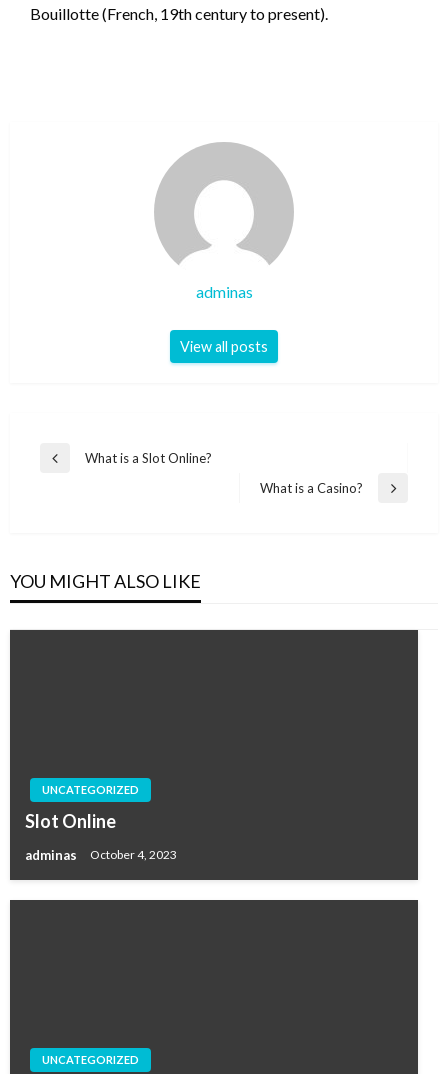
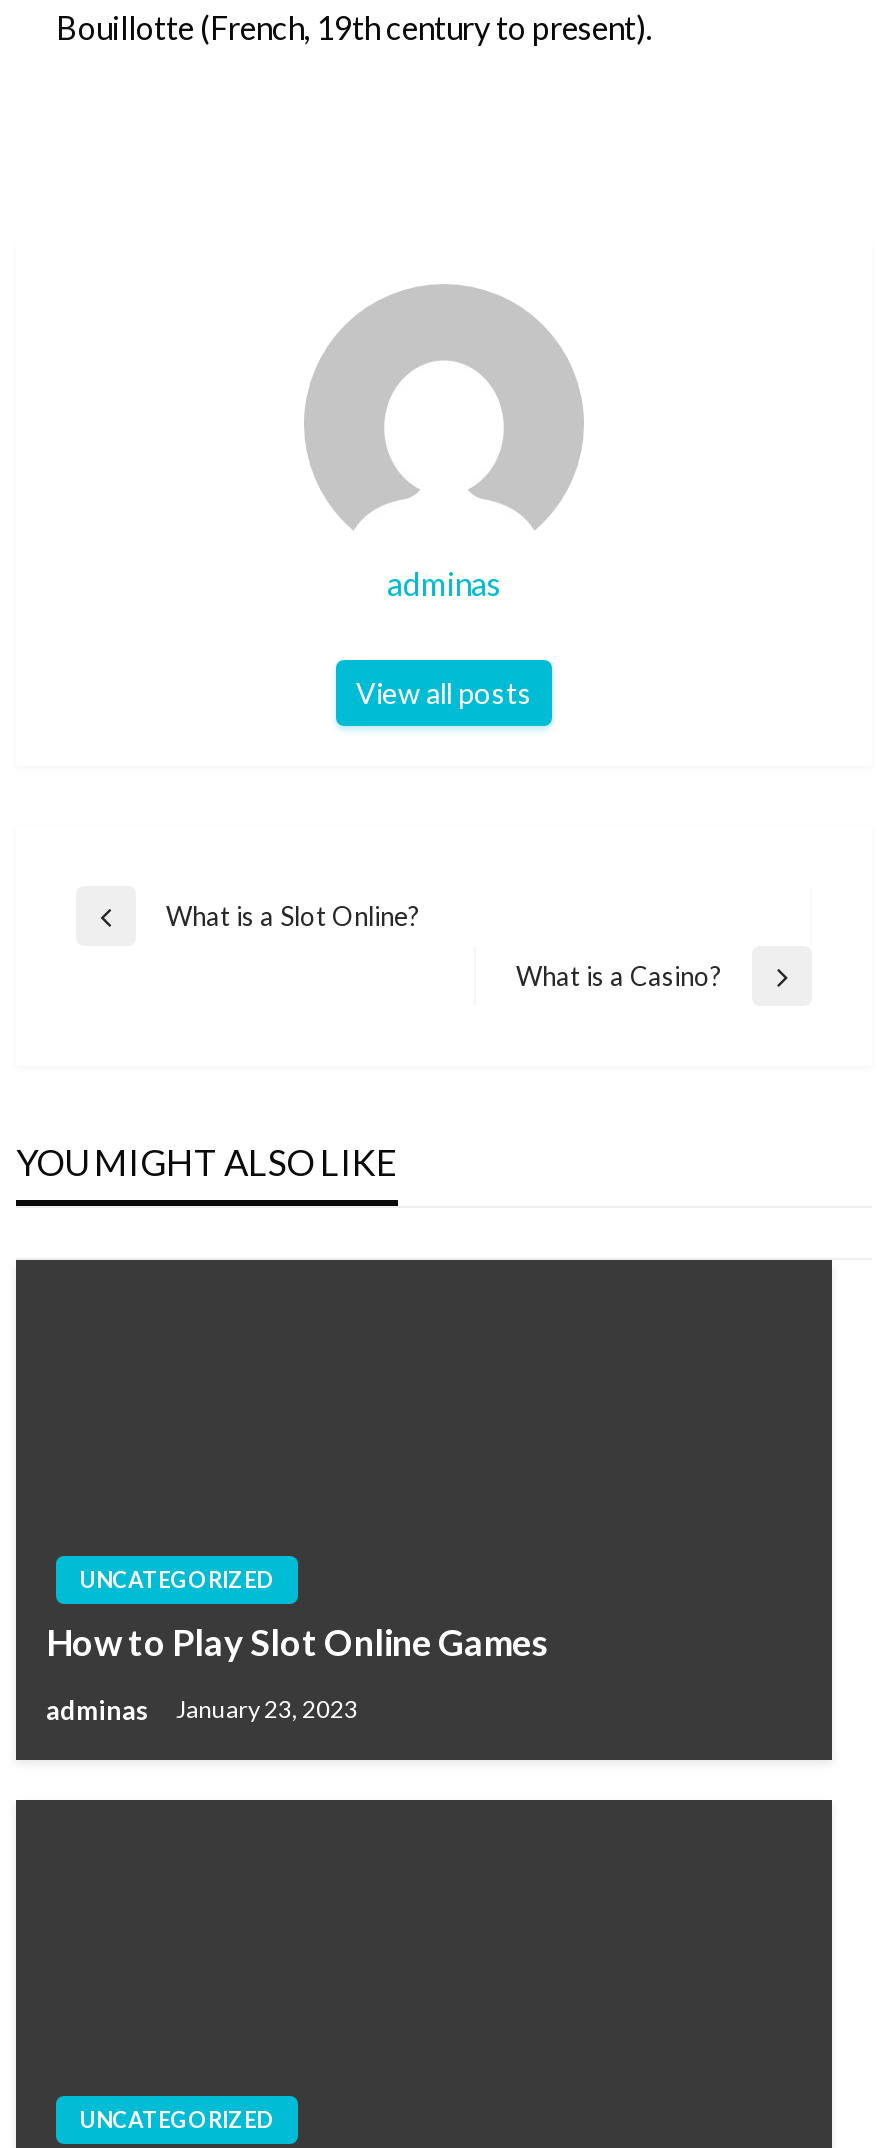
[25,810,116,832] Slot Online -> [46,1620,550,1664] How to Play Slot Online Games
[25,847,177,863] adminas October 4, 2023 -> [46,1694,358,1726] adminas January 23, 2023

